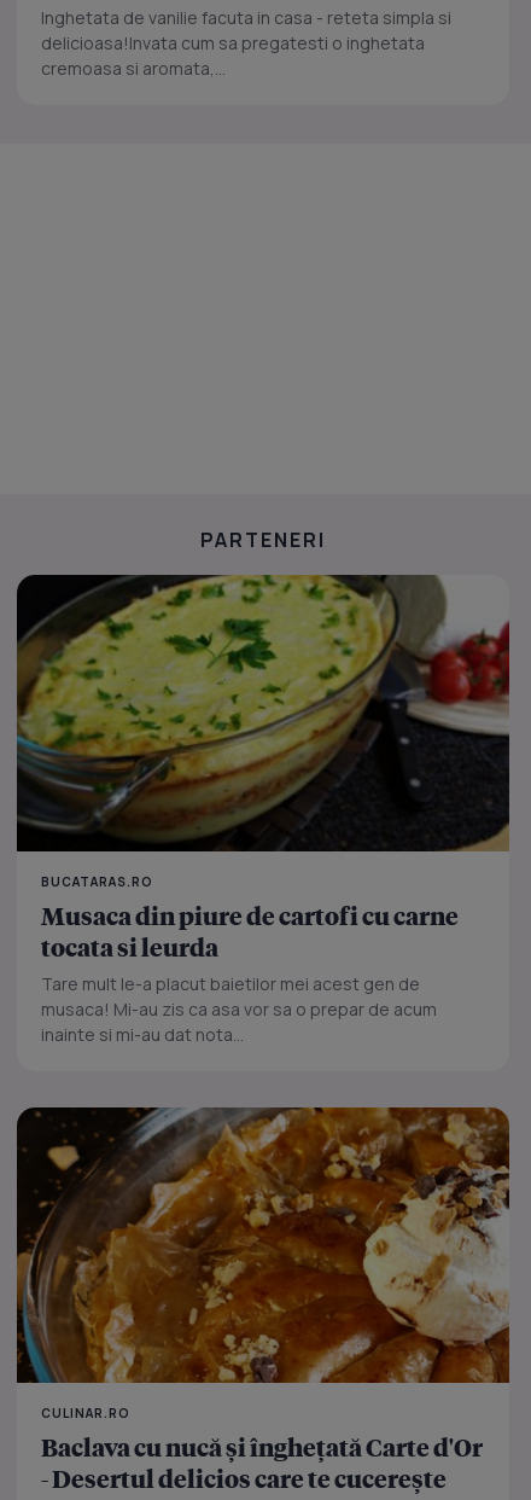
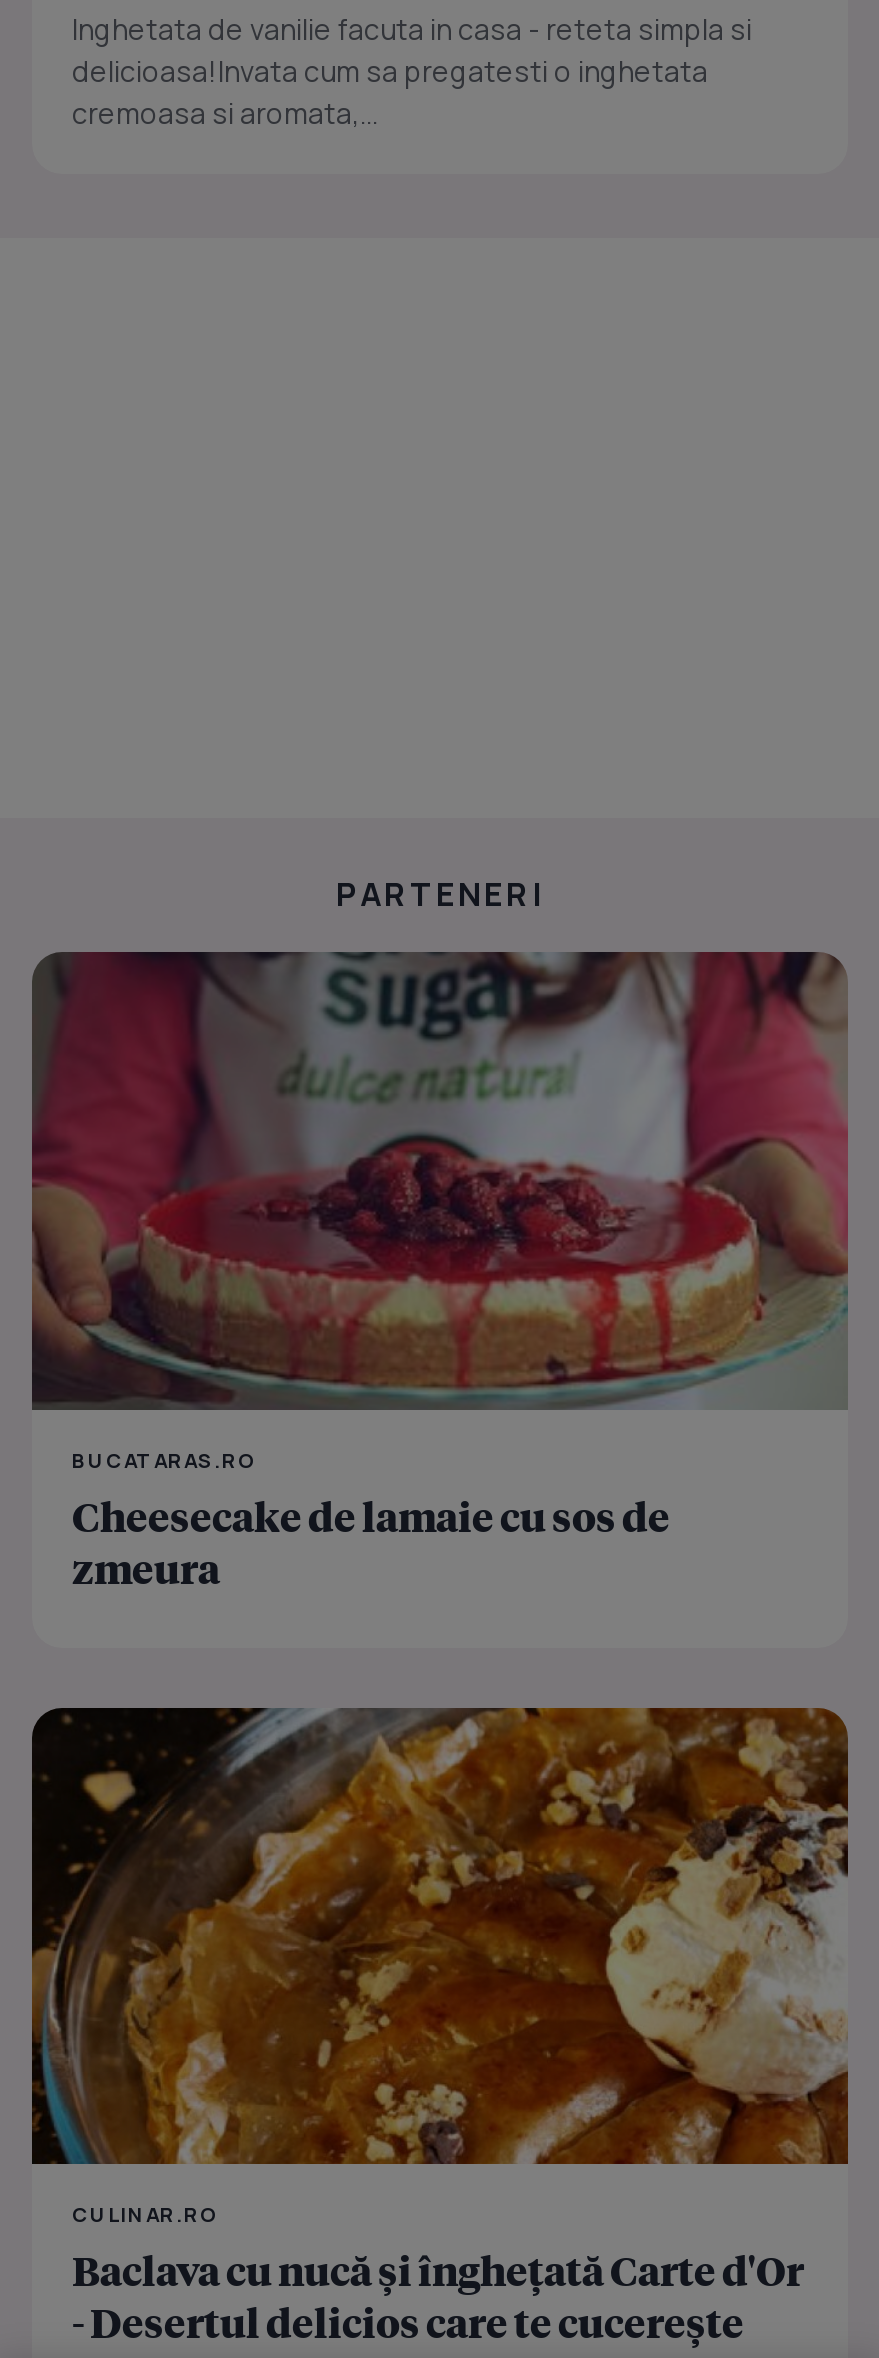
[16,574,510,1046] [image] | Musaca din piure de cartofi cu carne | tocata si leurda | Tare mult le-a placut baietilor mei acest gen de | musaca! Mi-au zis ca asa vor sa o prepar de acum | inainte si mi-au dat nota... -> [30,950,850,1594] [image] | Cheesecake de lamaie cu sos de | zmeura

